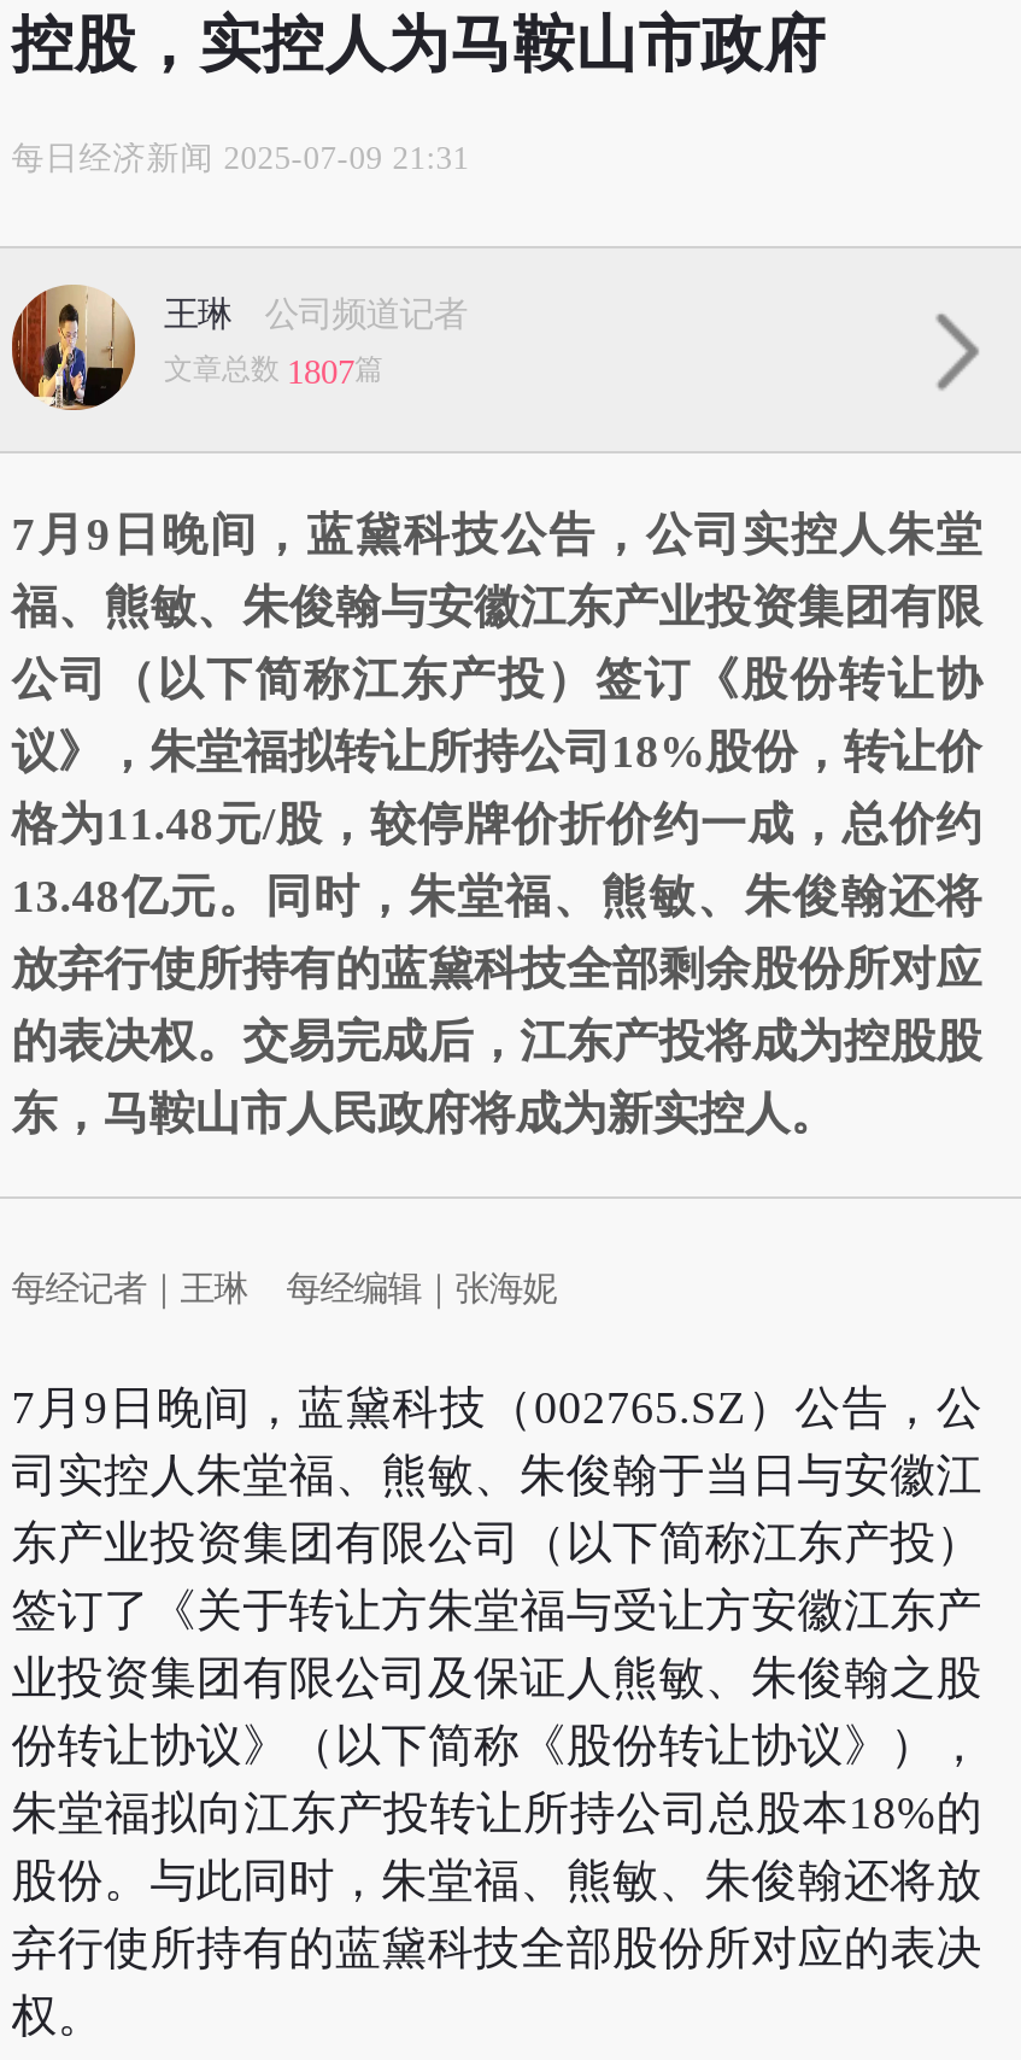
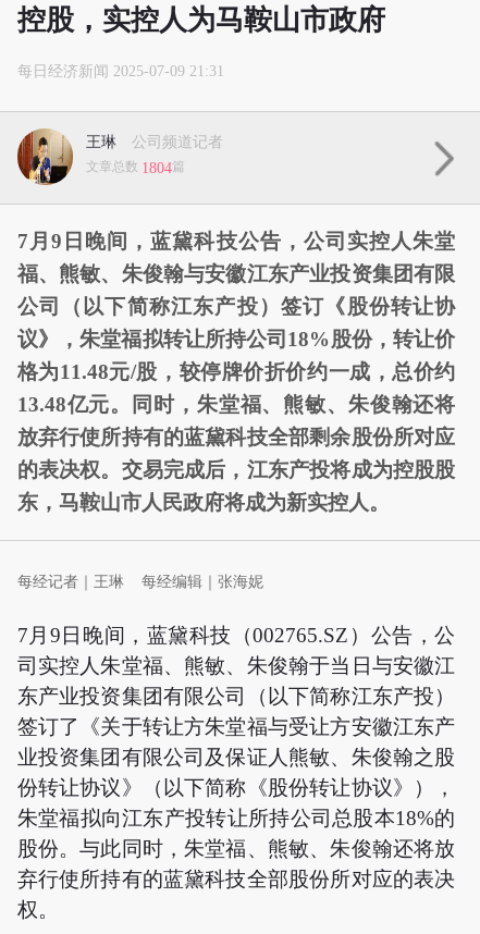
[164,351,383,390] 文章总数1807篇 -> [86,158,185,176] 文章总数1804篇

